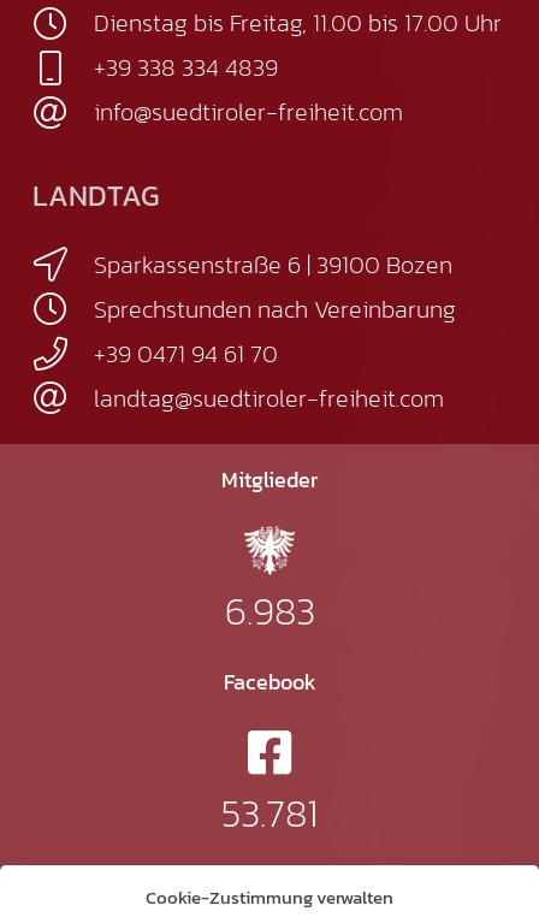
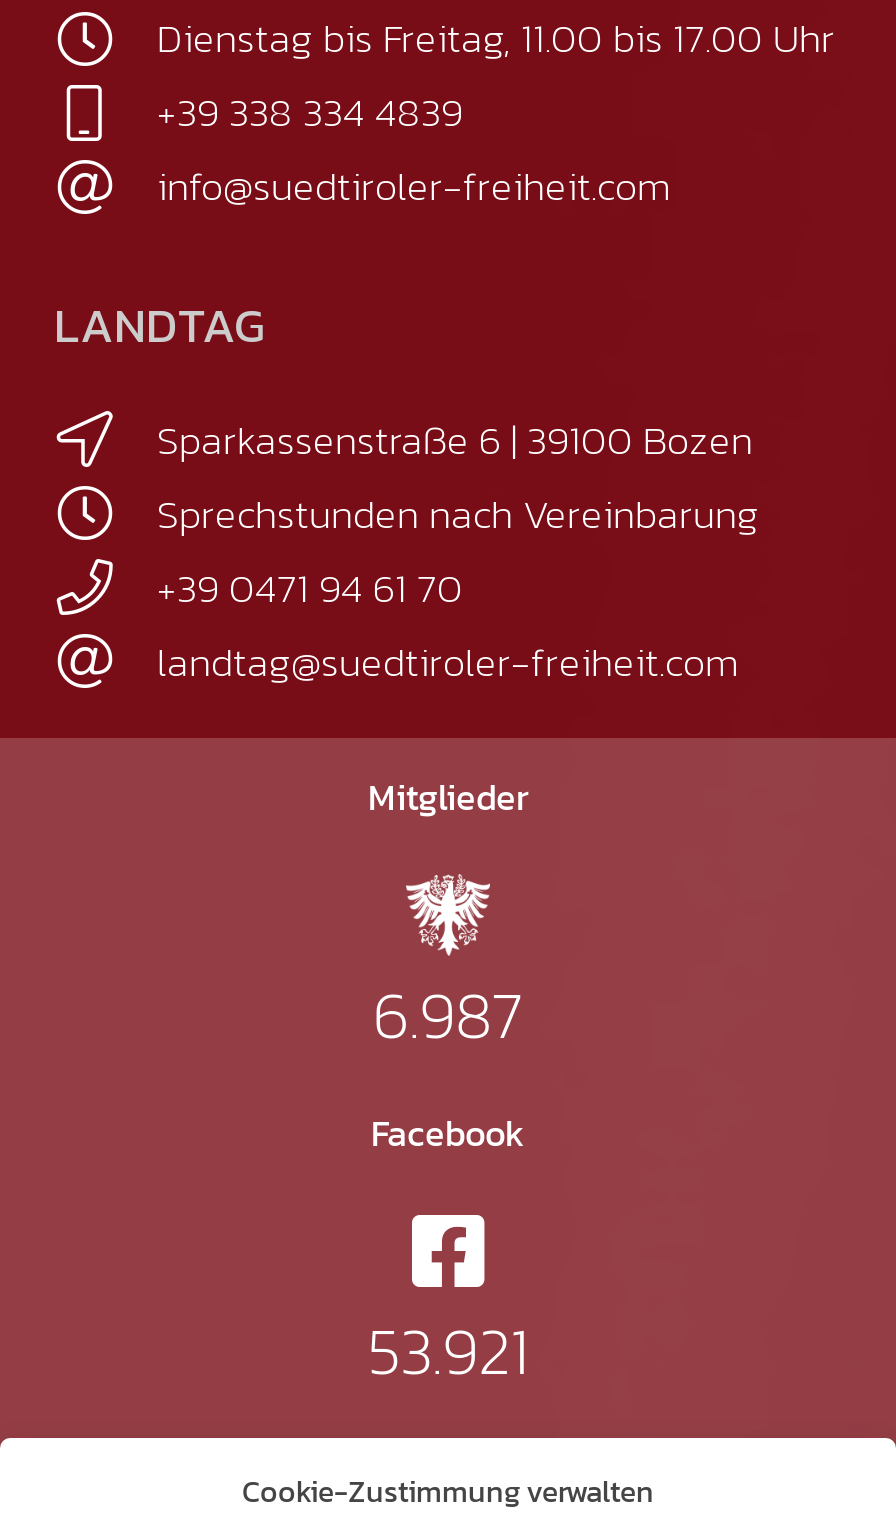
[224,581,315,640] 6.983 -> [373,966,523,1064] 6.987
[221,783,318,842] 53.781 -> [368,1302,528,1400] 53.921

